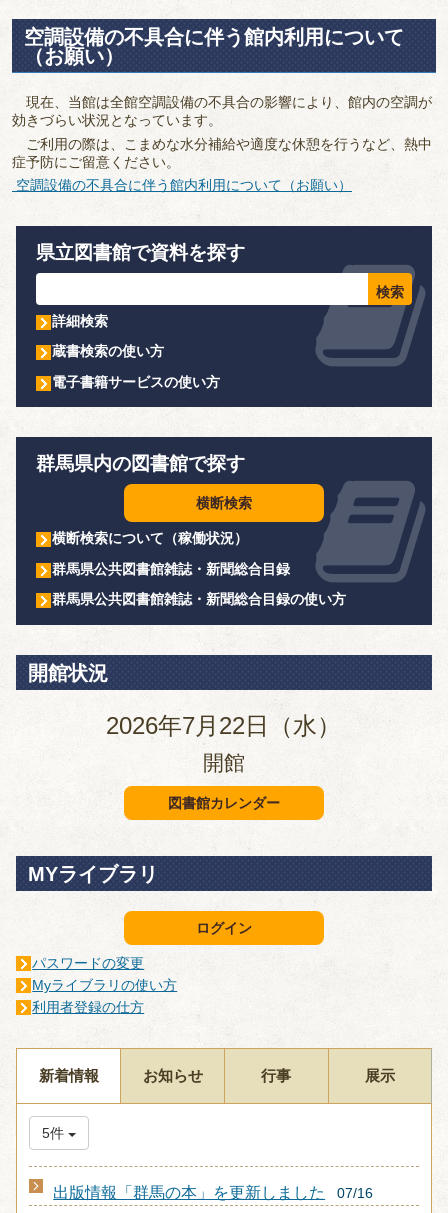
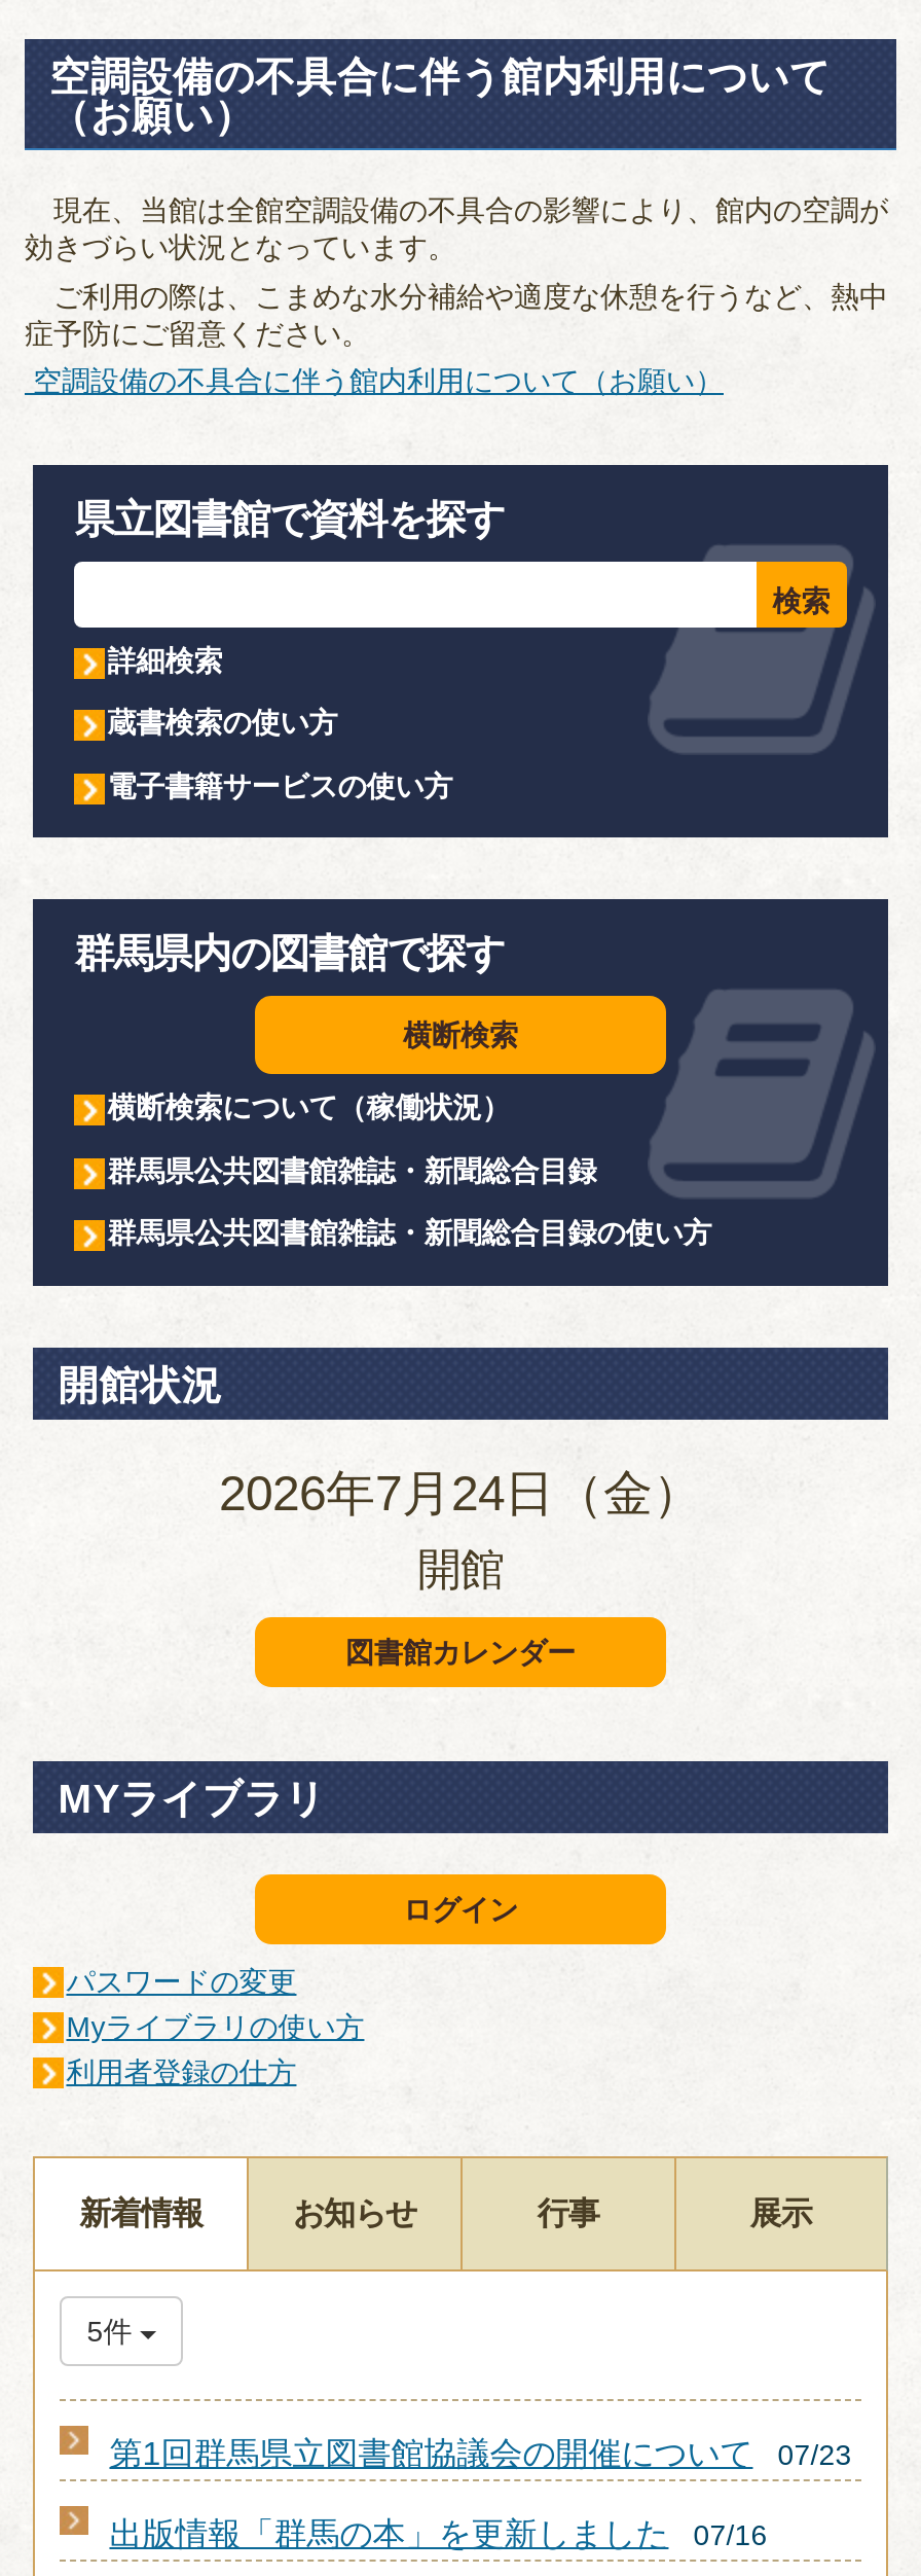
[106,712,341,739] 2026年7月22日（水） -> [219,1465,702,1520] 2026年7月24日（金）
none -> [109,2437,852,2472] 第1回群馬県立図書館協議会の開催について | 07/23

